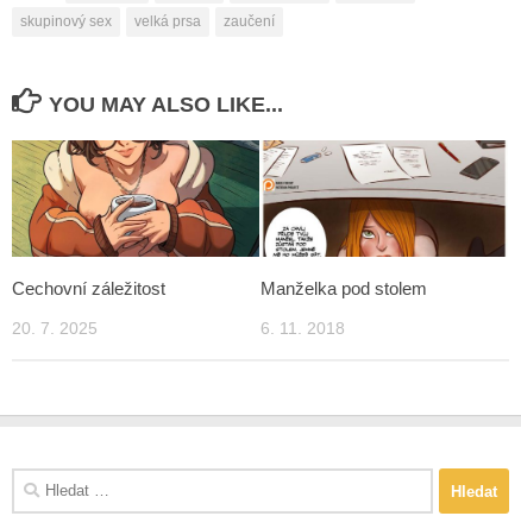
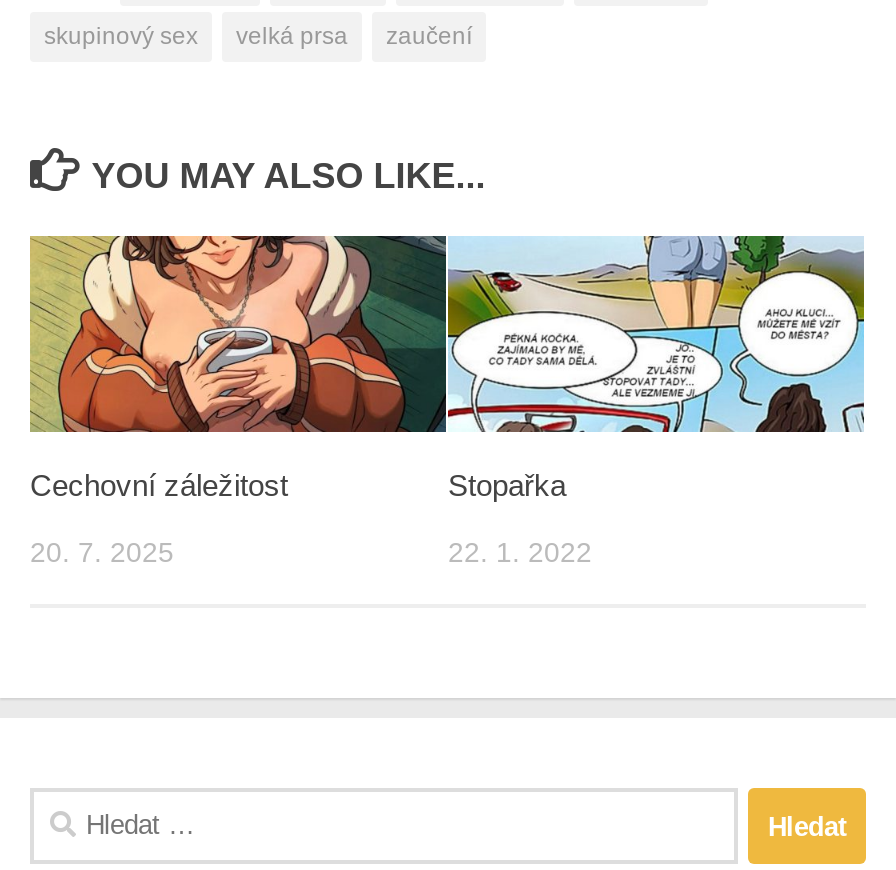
[259,139,508,298] [image] | Manželka pod stolem -> [446,234,866,502] [image] | Stopařka
[260,319,345,338] 6. 11. 2018 -> [448,536,592,568] 22. 1. 2022

